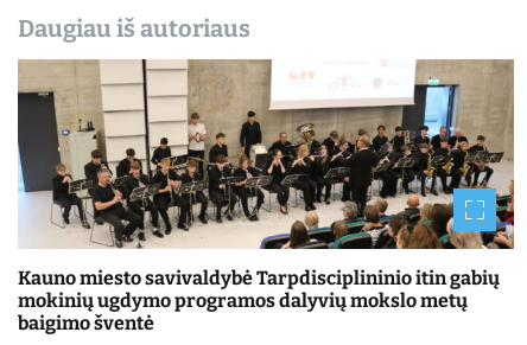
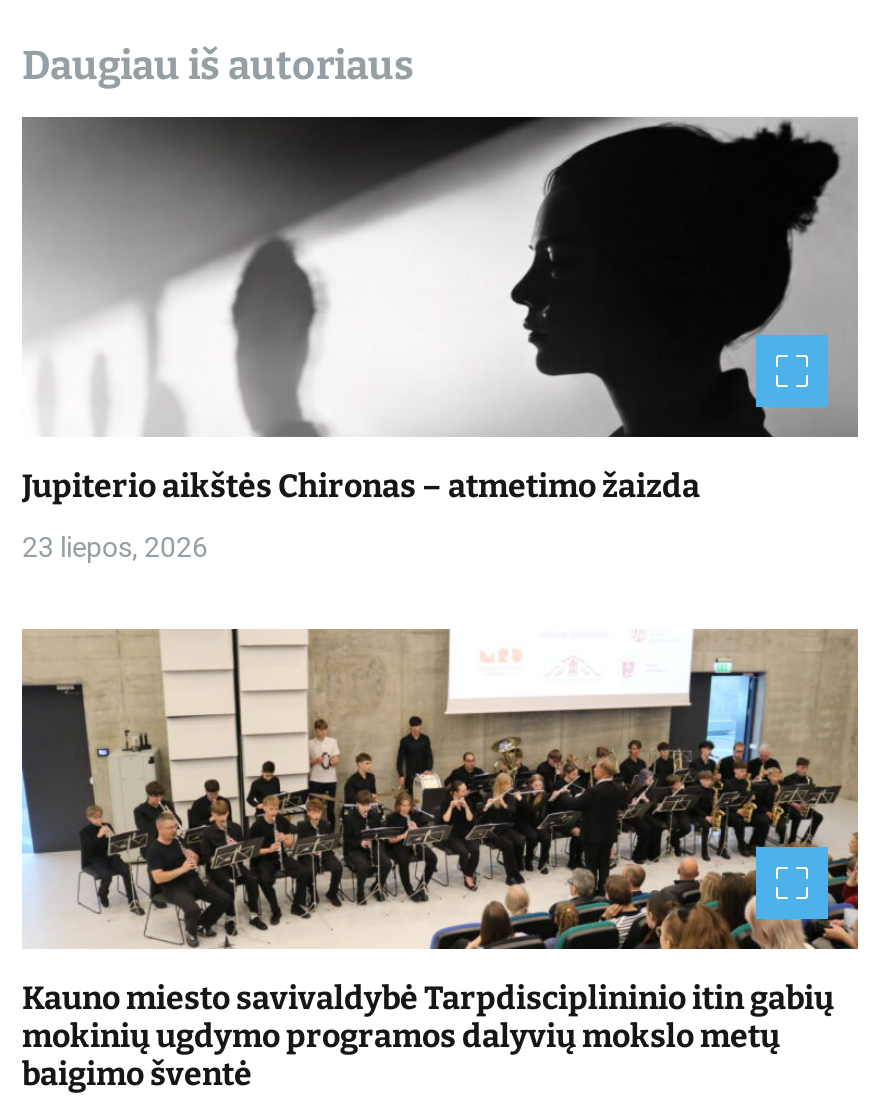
none -> [22,115,858,563] [image] | Jupiterio aikštės Chironas – atmetimo žaizda | 23 liepos, 2026

